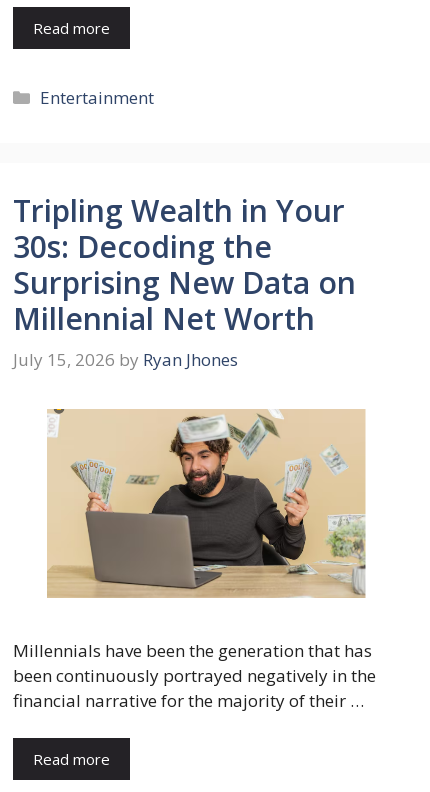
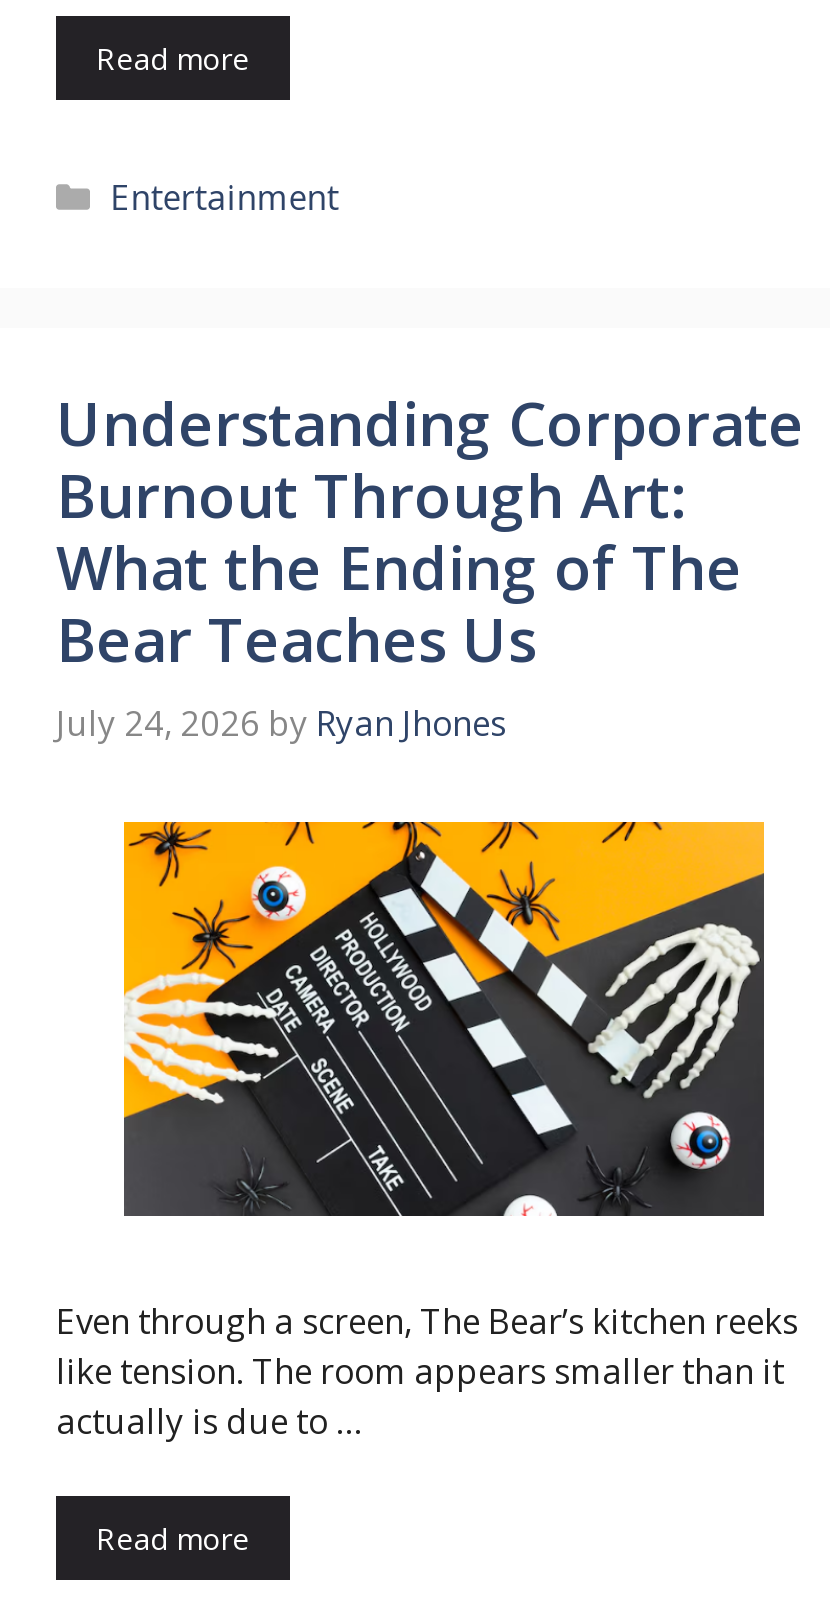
[13,189,356,371] Tripling Wealth in Your | 30s: Decoding the | Surprising New Data on | Millennial Net Worth | July 15, 2026 by Ryan Jhones -> [56,383,804,746] Understanding Corporate | Burnout Through Art: | What the Ending of The | Bear Teaches Us | July 24, 2026 by Ryan Jhones
[47,408,367,598] [image] -> [122,820,766,1218] [image]
[13,639,376,712] Millennials have been the generation that has | been continuously portrayed negatively in the | financial narrative for the majority of their … -> [56,1298,798,1444] Even through a screen, The Bear’s kitchen reeks | like tension. The room appears smaller than it | actually is due to …

